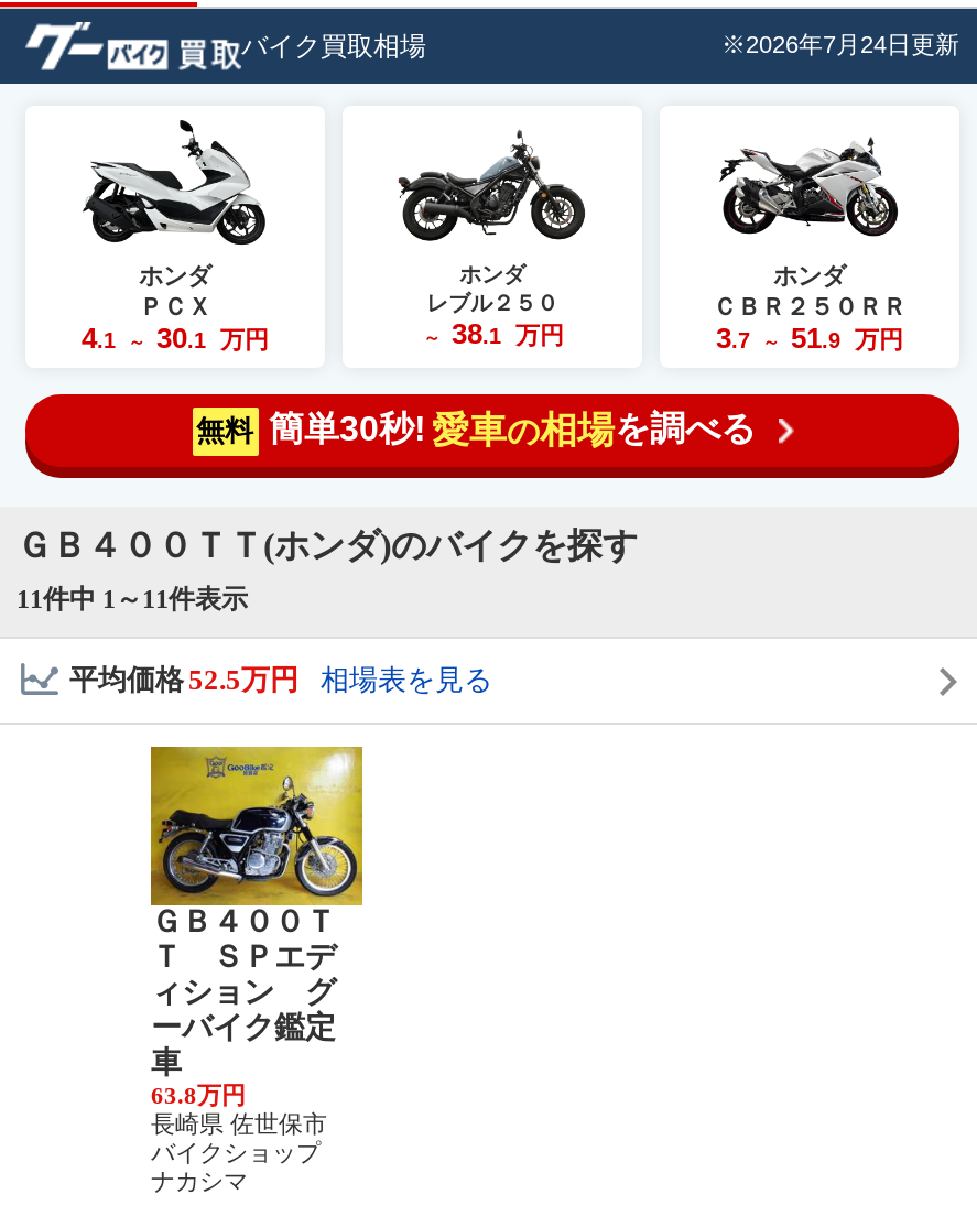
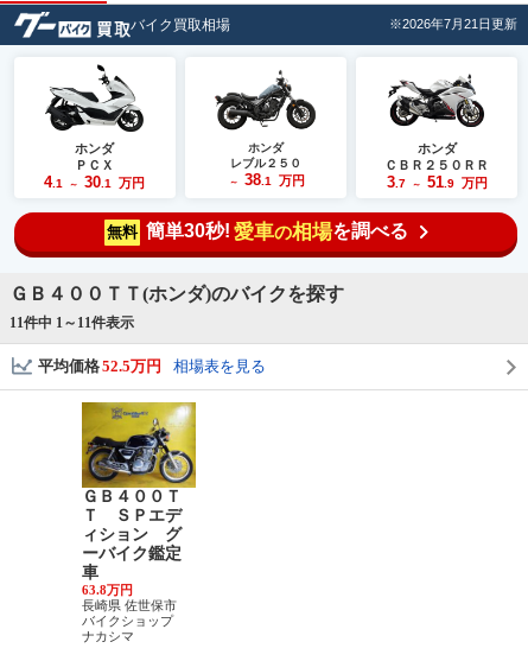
[721,32,959,58] ※2026年7月24日更新 -> [389,17,517,31] ※2026年7月21日更新

